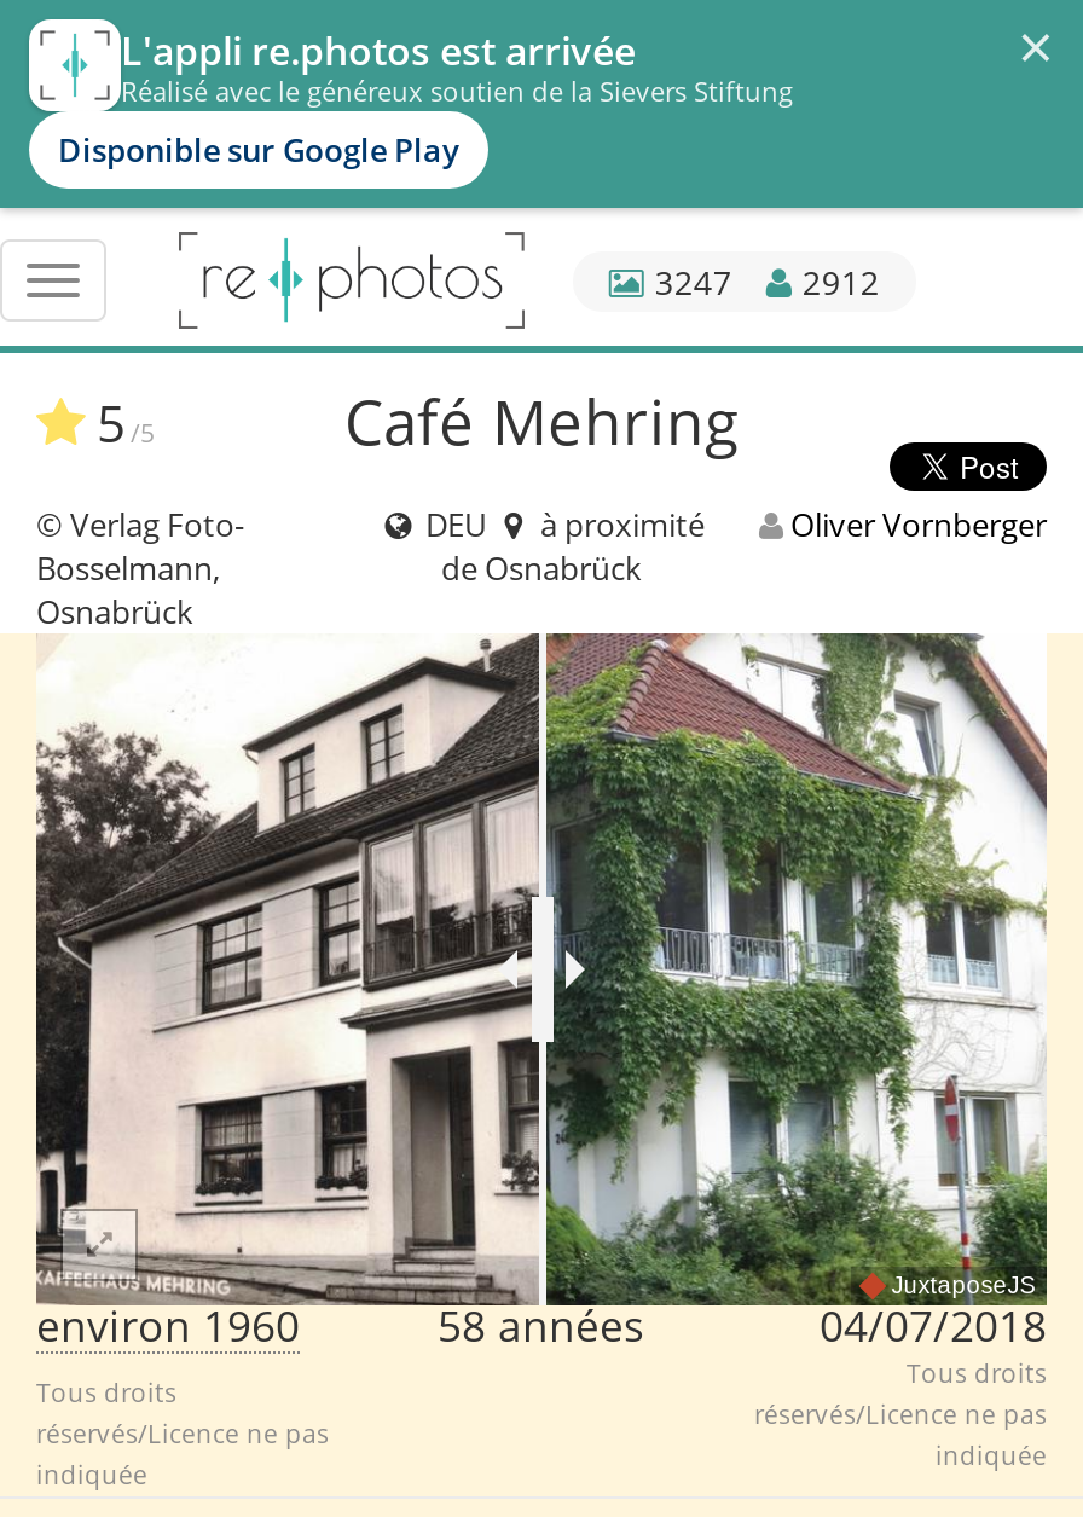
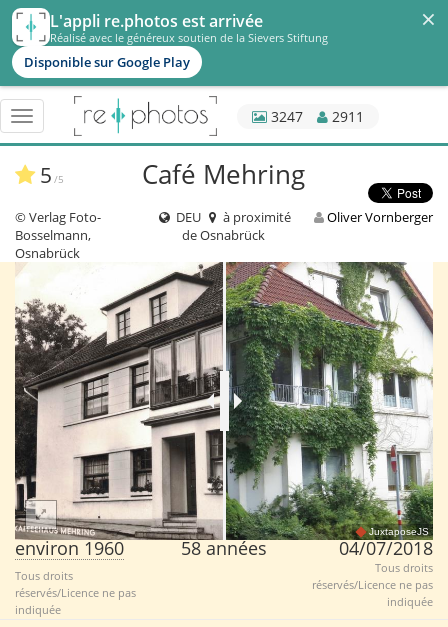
[645,257,879,303] 3247 2912 -> [267,106,364,125] 3247 2911

